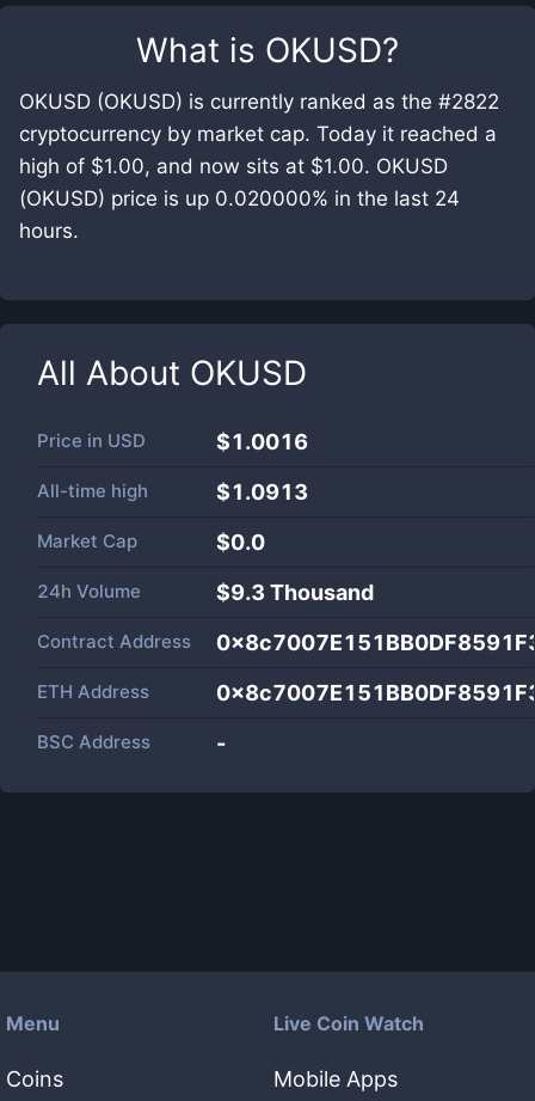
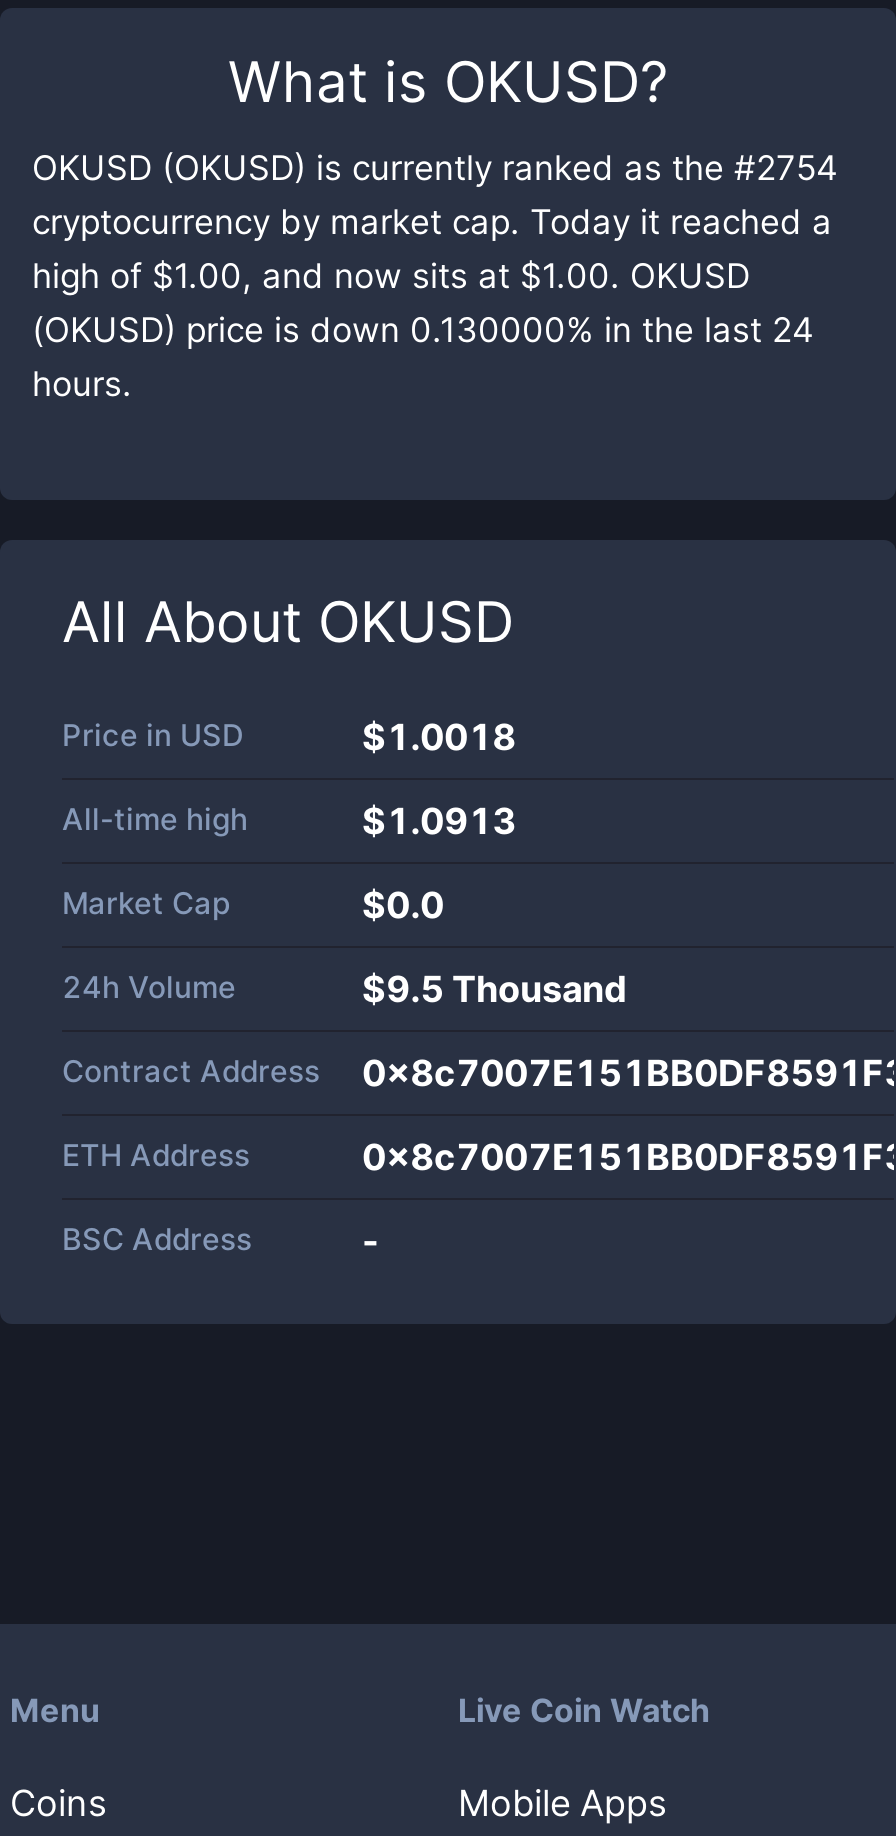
[19,90,499,114] OKUSD (OKUSD) is currently ranked as the #2822 -> [32,148,838,188] OKUSD (OKUSD) is currently ranked as the #2754
[19,186,460,210] (OKUSD) price is up 0.020000% in the last 24 -> [32,310,814,350] (OKUSD) price is down 0.130000% in the last 24
[216,429,308,454] $1.0016 -> [362,716,516,758] $1.0018
[216,580,374,605] $9.3 Thousand -> [362,968,626,1010] $9.5 Thousand

